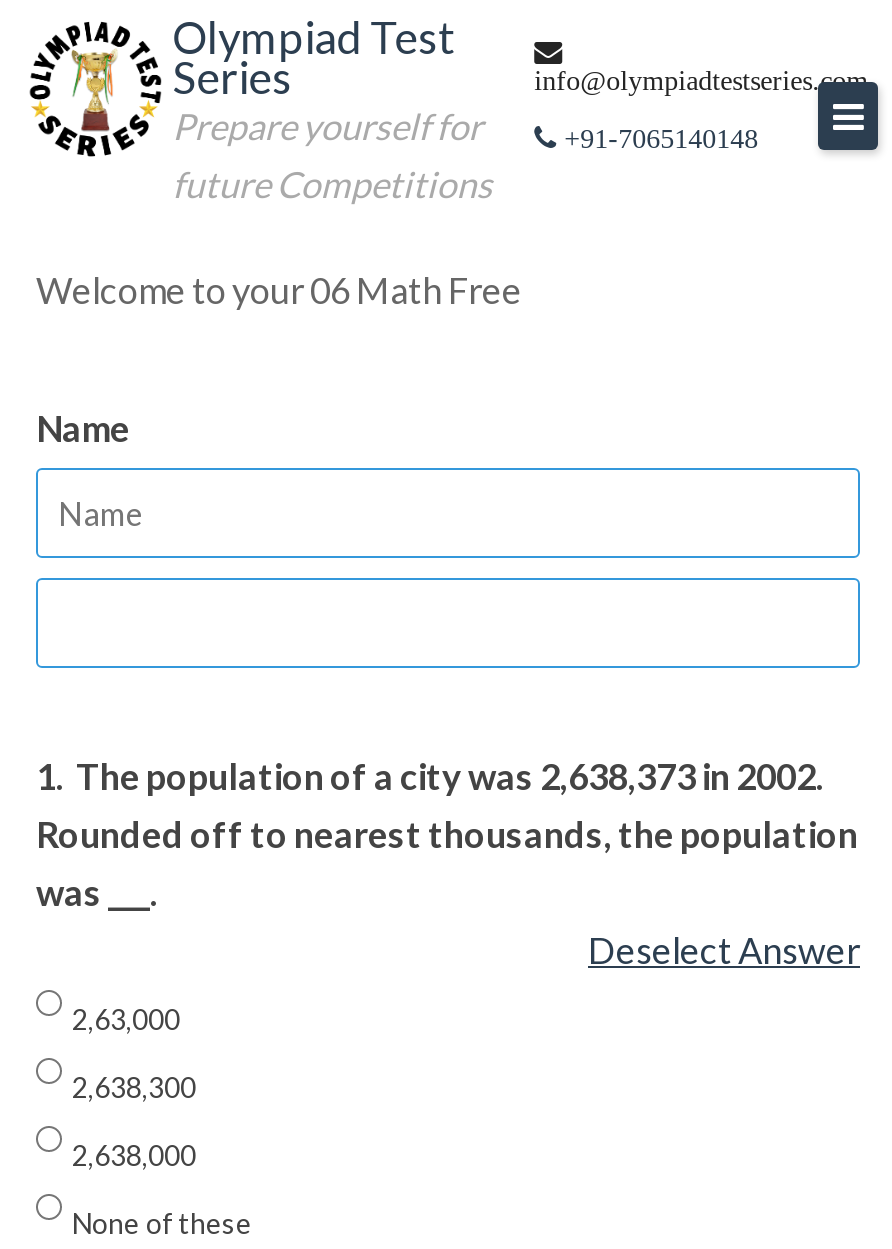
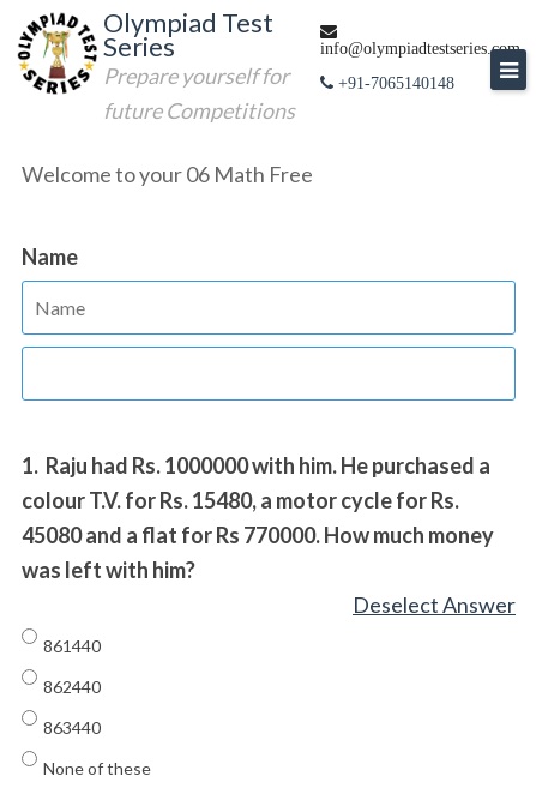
[36,754,858,914] 1. The population of a city was 2,638,373 in 2002. | Rounded off to nearest thousands, the population | was ___. -> [22,452,494,583] 1. Raju had Rs. 1000000 with him. He purchased a | colour T.V. for Rs. 15480, a motor cycle for Rs. | 45080 and a flat for Rs 770000. How much money | was left with him?
[72,1002,180,1036] 2,63,000 -> [43,636,101,656] 861440
[72,1070,196,1104] 2,638,300 -> [43,676,101,697] 862440
[72,1138,196,1172] 2,638,000 -> [43,717,101,738] 863440

